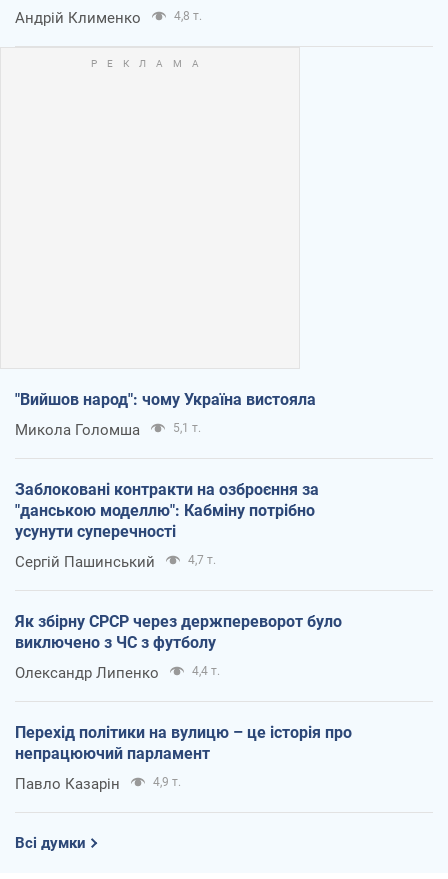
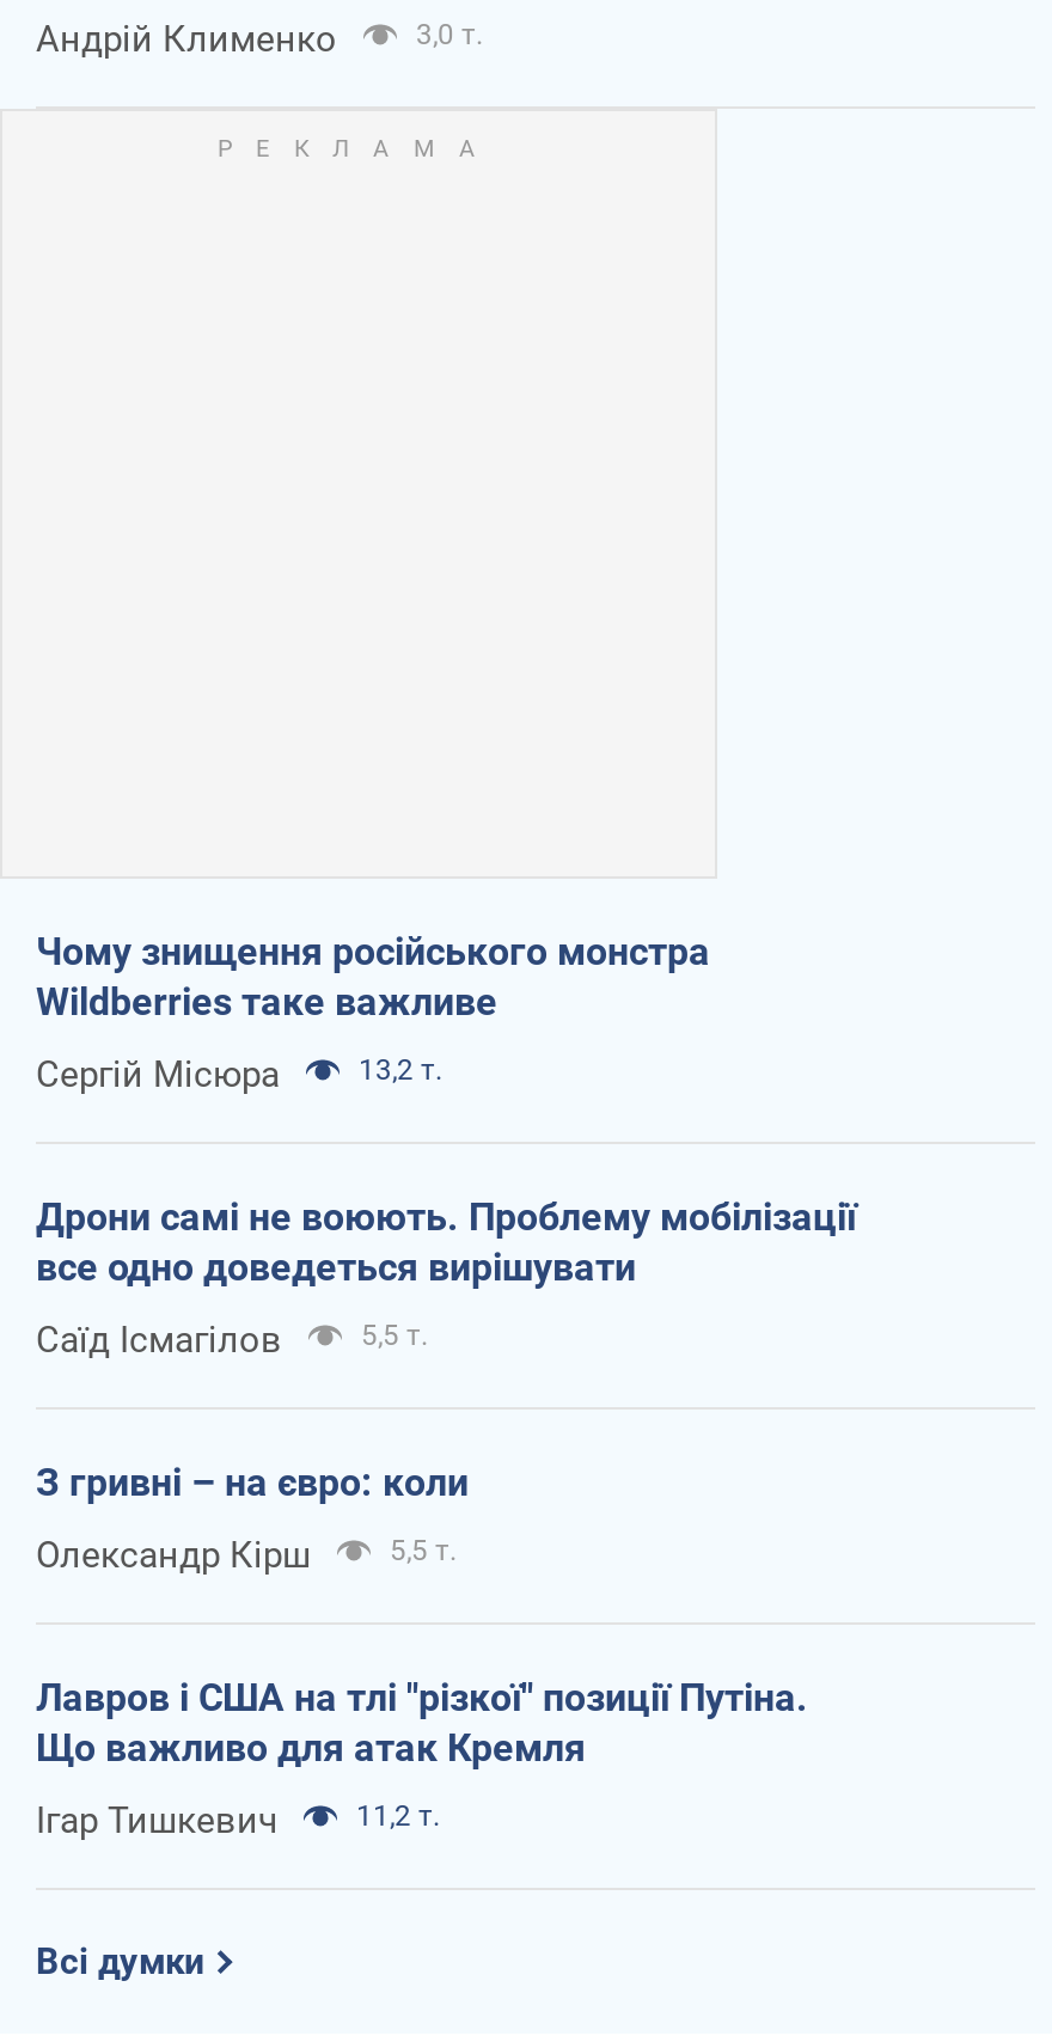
[174,9,202,23] 4,8 т. -> [416,17,483,51] 3,0 т.
[15,390,316,409] "Вийшов народ": чому Україна вистояла -> [36,928,710,1024] Чому знищення російського монстра | Wildberries таке важливе
[15,421,201,439] Микола Голомша | 5,1 т. -> [36,1053,442,1096] Сергій Місюра | 13,2 т.
[15,480,319,541] Заблоковані контракти на озброєння за | "данською моделлю": Кабміну потрібно | усунути суперечності -> [36,1194,856,1289] Дрони самі не воюють. Проблему мобілізації | все одно доведеться вирішувати
[15,553,216,571] Сергій Пашинський | 4,7 т. -> [36,1318,428,1361] Саїд Ісмагілов | 5,5 т.
[15,612,342,652] Як збірну СРСР через держпереворот було | виключено з ЧС з футболу -> [36,1459,469,1504] З гривні – на євро: коли
[15,664,220,682] Олександр Липенко | 4,4 т. -> [36,1533,457,1576] Олександр Кірш | 5,5 т.
[15,723,352,763] Перехід політики на вулицю – це історія про | непрацюючий парламент -> [36,1674,808,1770] Лавров і США на тлі "різкої" позиції Путіна. | Що важливо для атак Кремля
[15,775,181,793] Павло Казарін | 4,9 т. -> [36,1799,440,1842] Ігар Тишкевич | 11,2 т.

